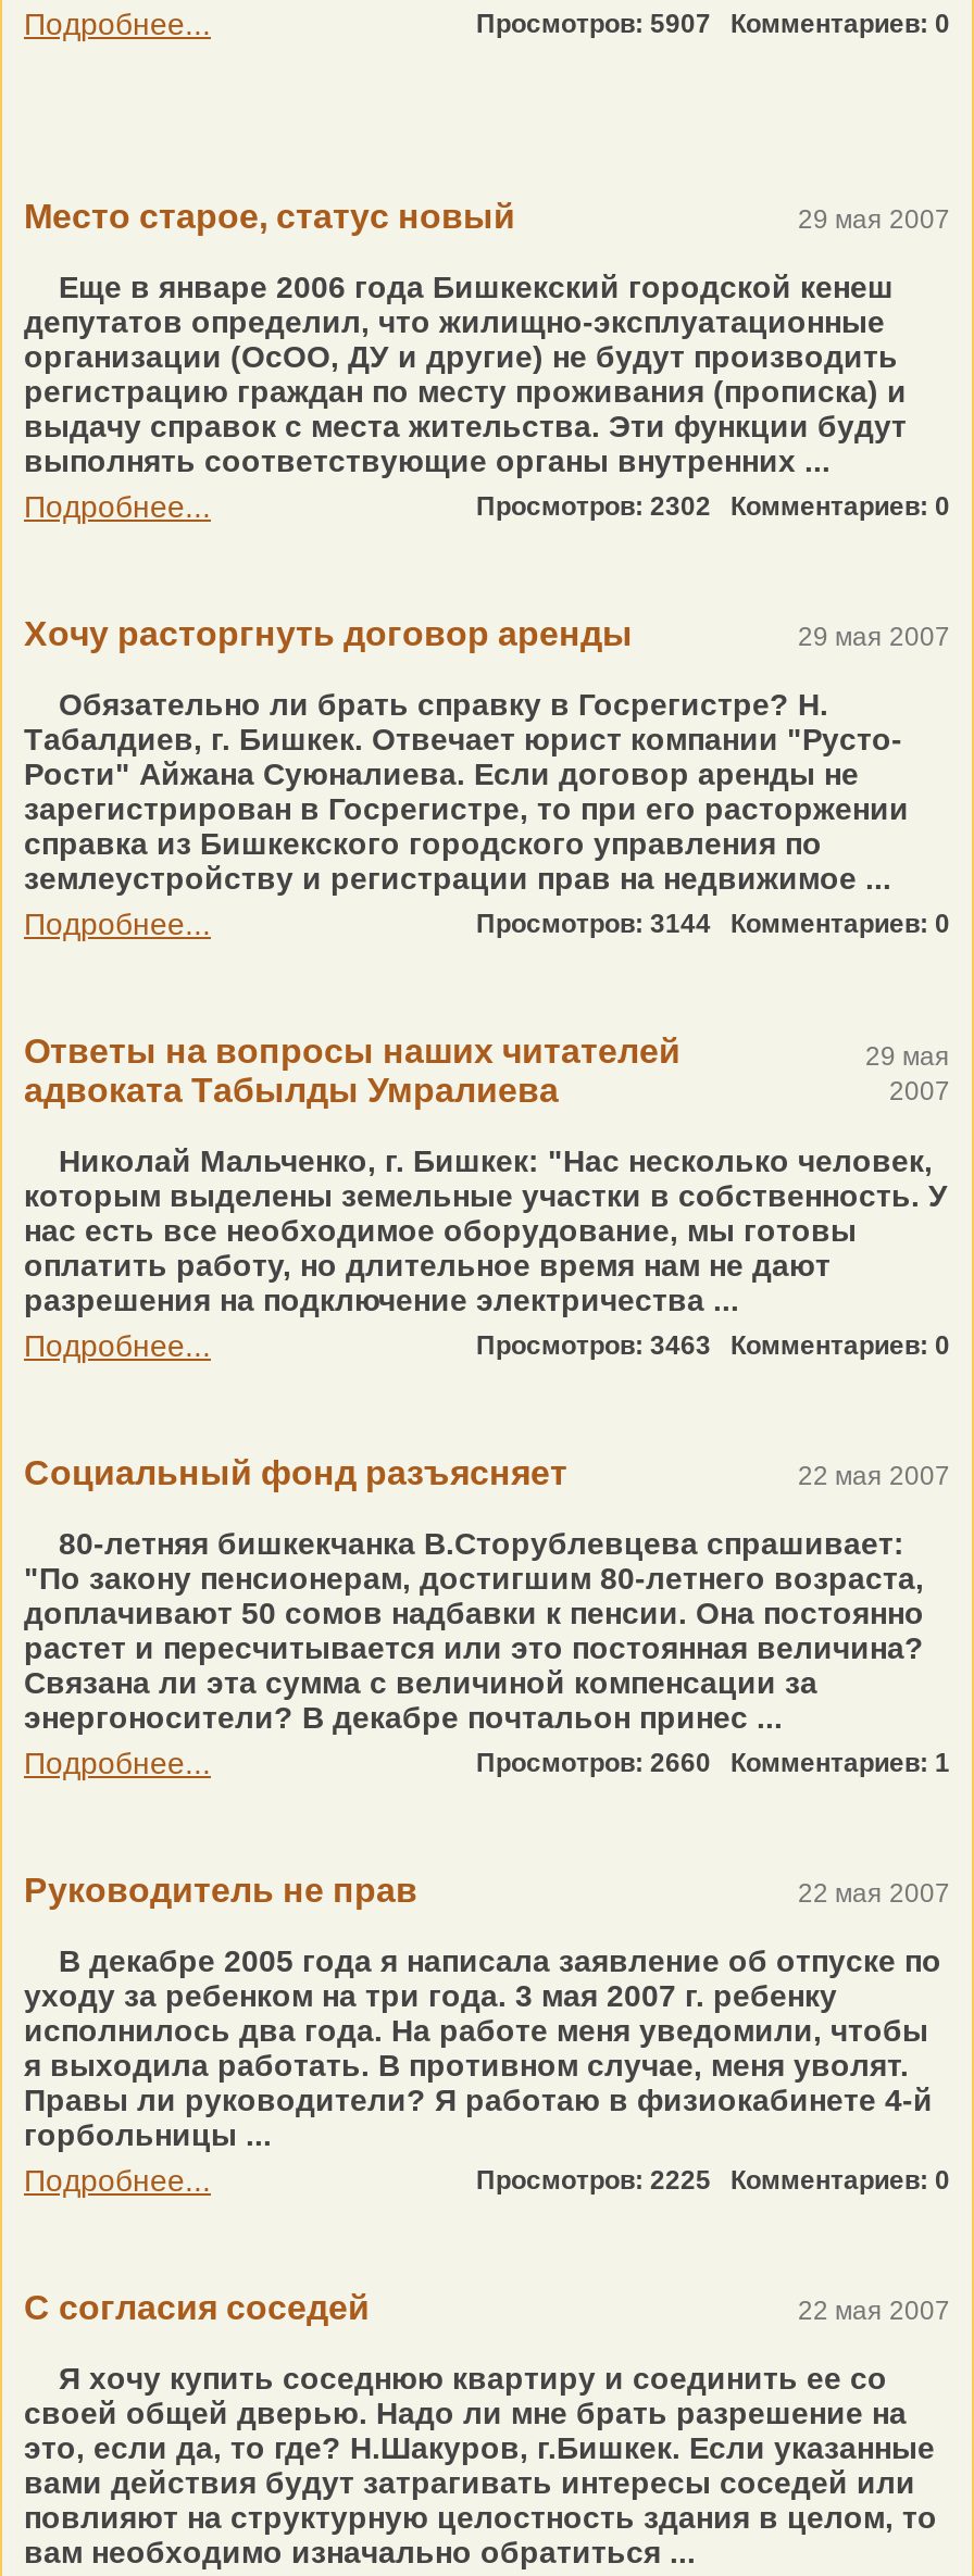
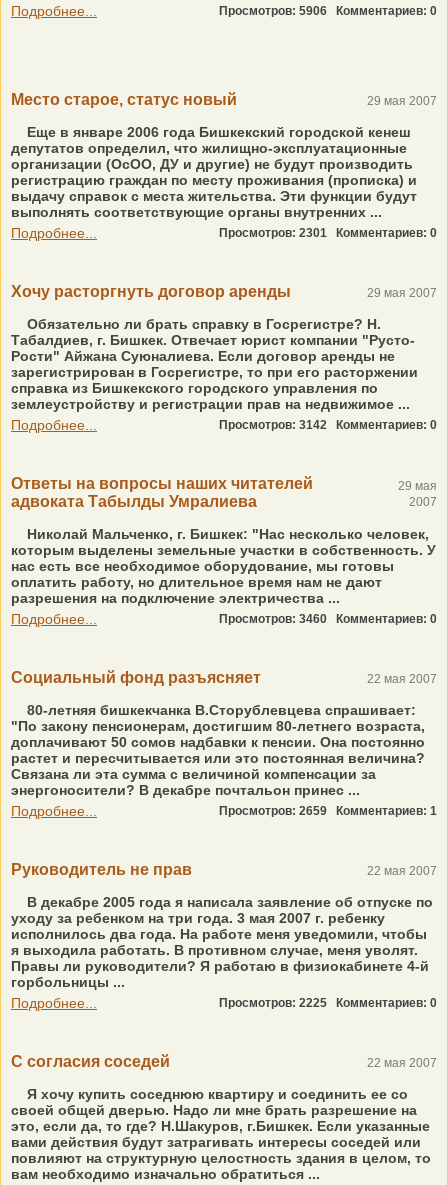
[476,9,950,39] Просмотров: 5907 Комментариев: 0 -> [219,4,437,18] Просмотров: 5906 Комментариев: 0
[476,491,950,522] Просмотров: 2302 Комментариев: 0 -> [219,226,437,240] Просмотров: 2301 Комментариев: 0
[476,909,950,939] Просмотров: 3144 Комментариев: 0 -> [219,418,437,432] Просмотров: 3142 Комментариев: 0
[476,1330,950,1361] Просмотров: 3463 Комментариев: 0 -> [219,612,437,626] Просмотров: 3460 Комментариев: 0
[476,1748,950,1778] Просмотров: 2660 Комментариев: 1 -> [219,804,437,818] Просмотров: 2659 Комментариев: 1

